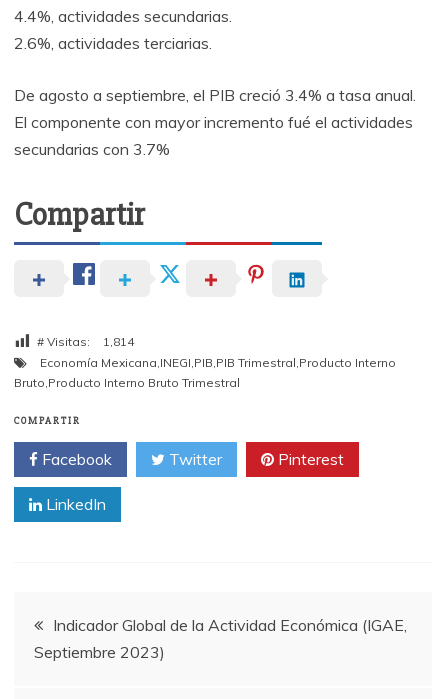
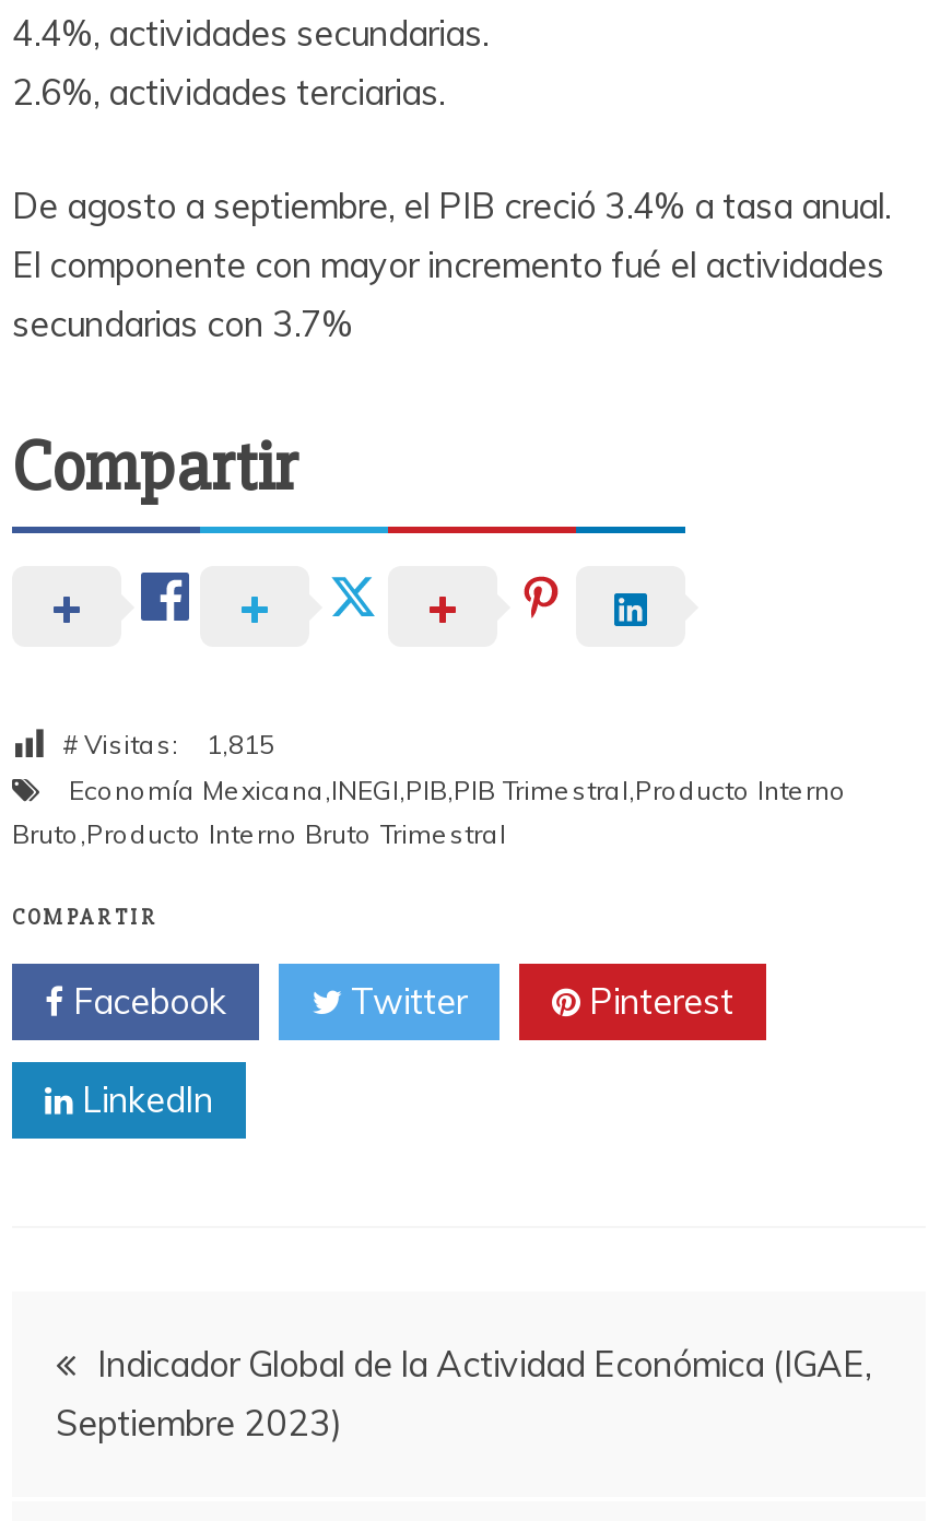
[37,334,134,349] # Visitas: 1,814 -> [62,727,274,760] # Visitas: 1,815

